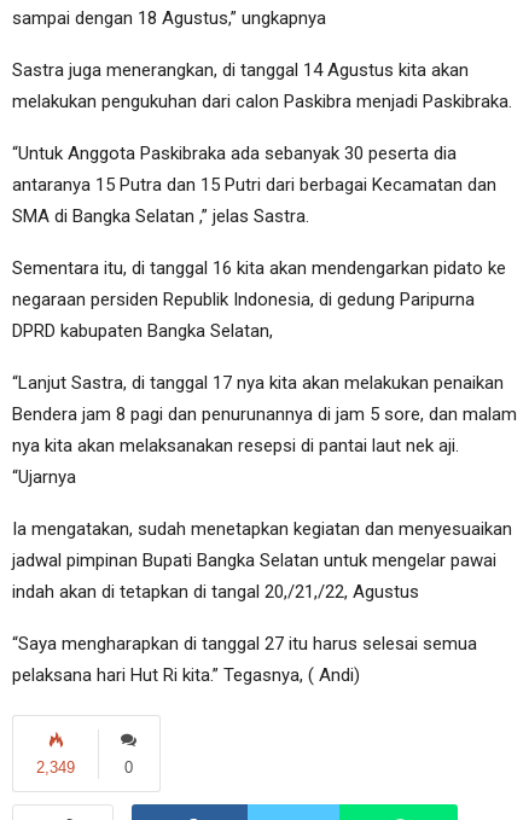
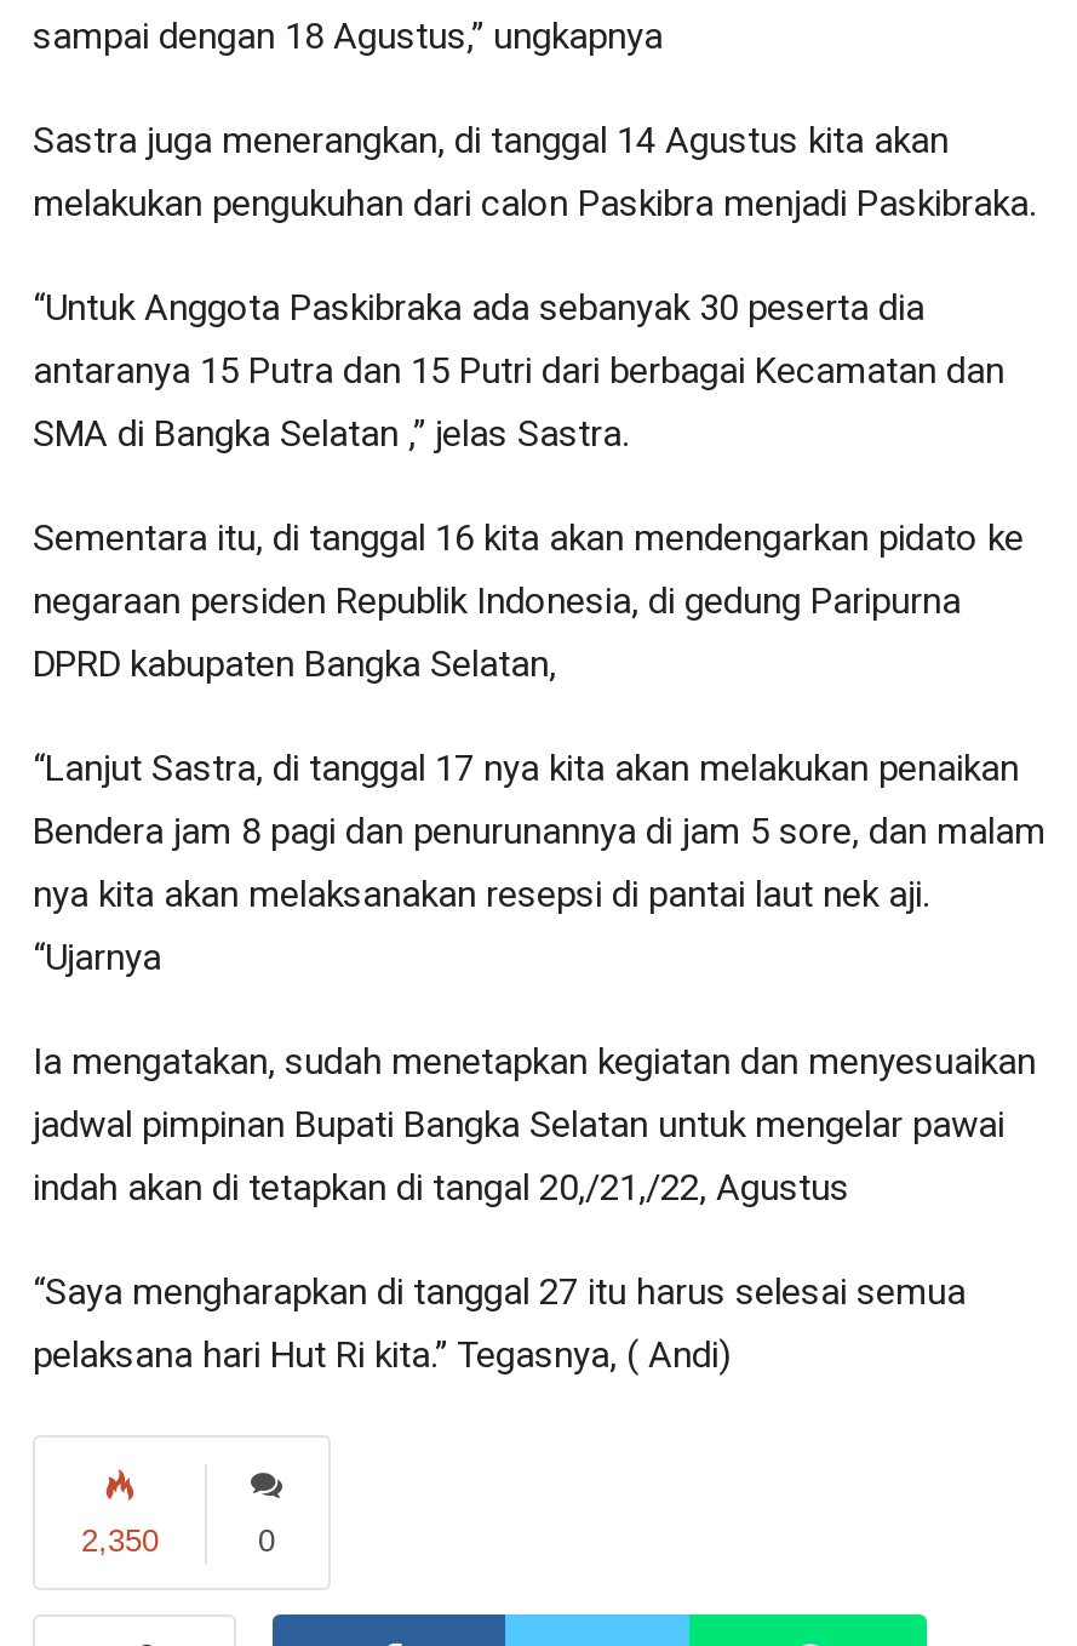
[36,759,75,777] 2,349 -> [81,1523,159,1560] 2,350

